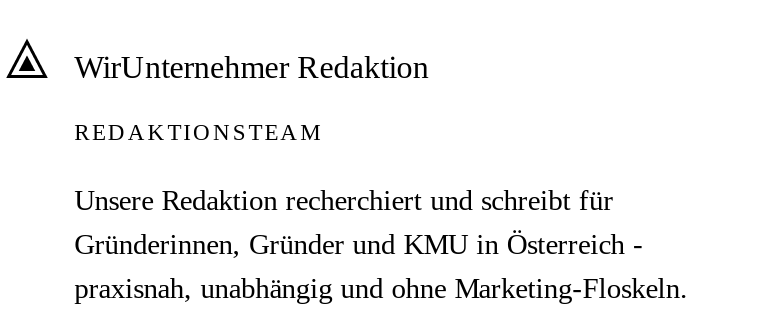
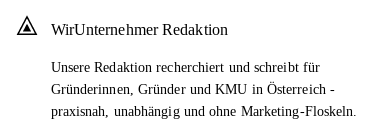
[74,120,324,144] REDAKTIONSTEAM -> none

